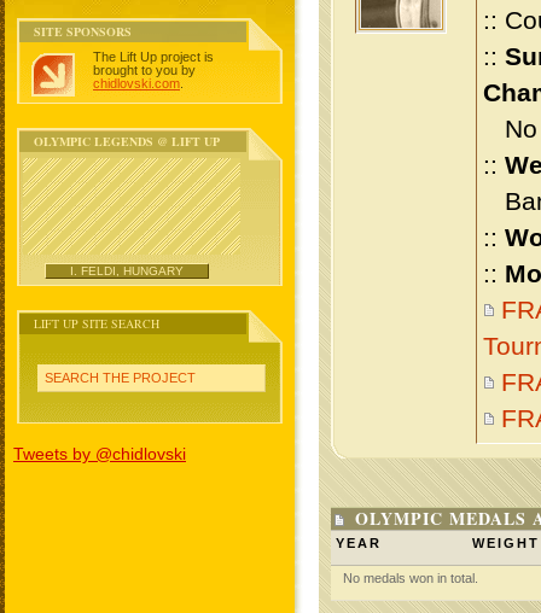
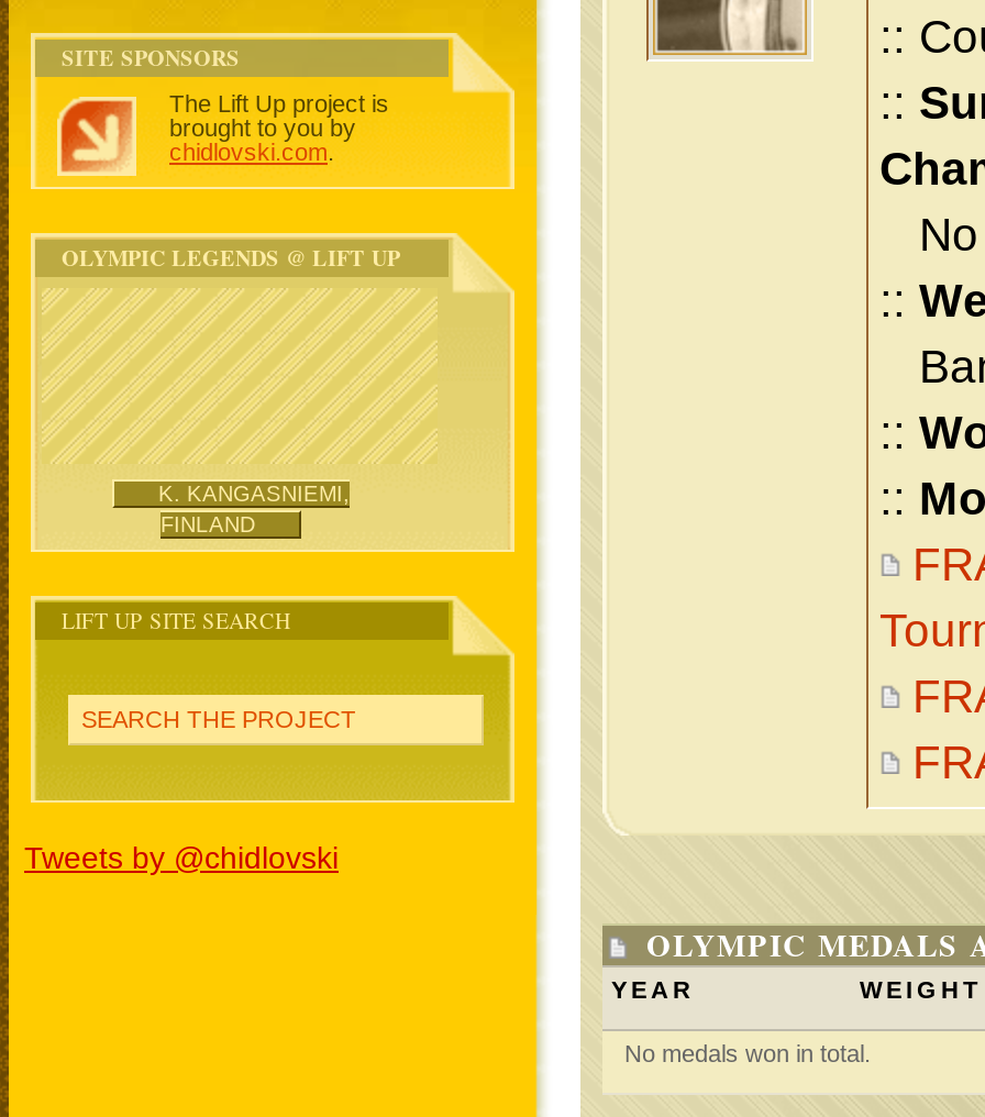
[70,264,184,277] I. FELDI, HUNGARY -> [158,480,350,535] K. KANGASNIEMI, | FINLAND

